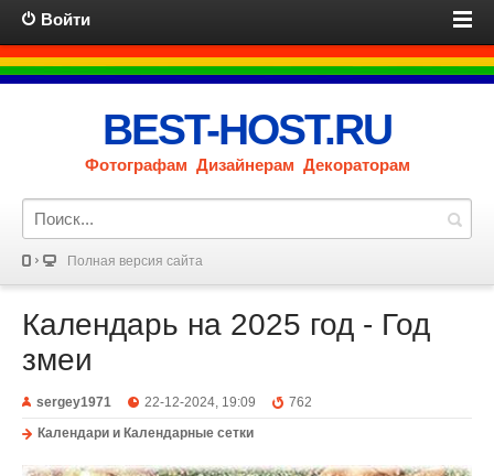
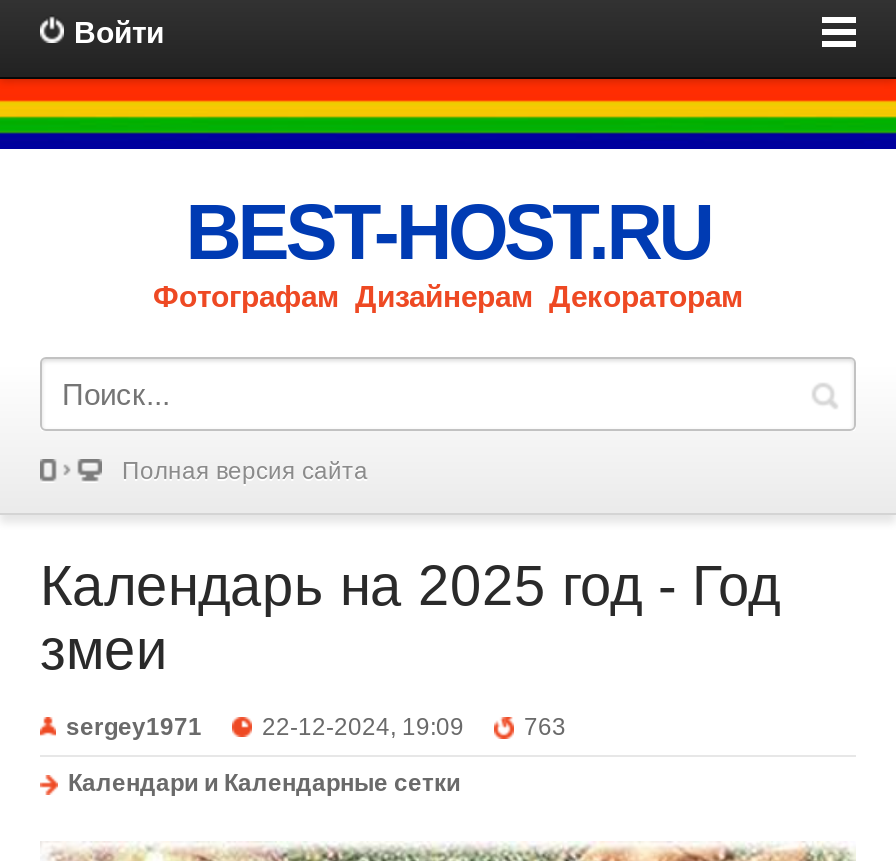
[289,394,312,410] 762 -> [524,713,566,741] 763

